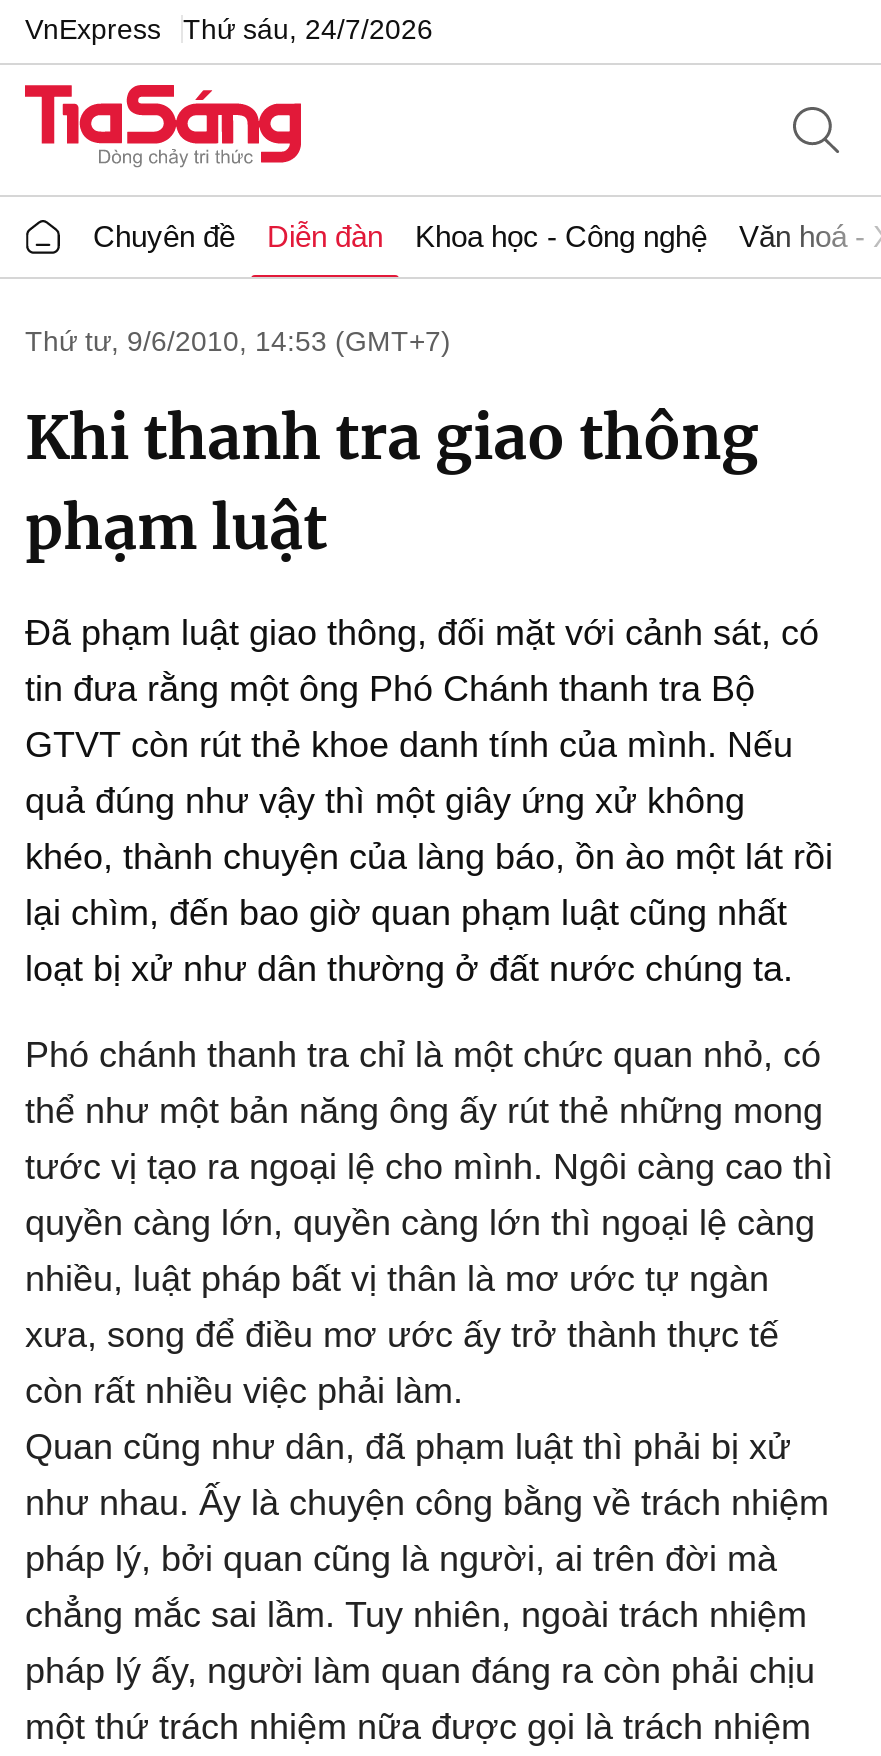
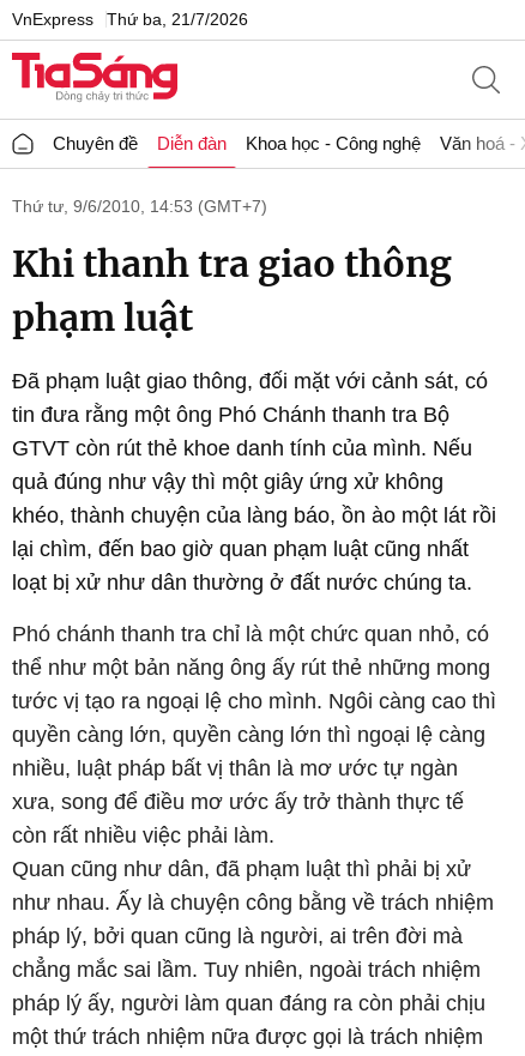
[25,12,433,44] VnExpress Thứ sáu, 24/7/2026 -> [12,9,248,28] VnExpress Thứ ba, 21/7/2026

